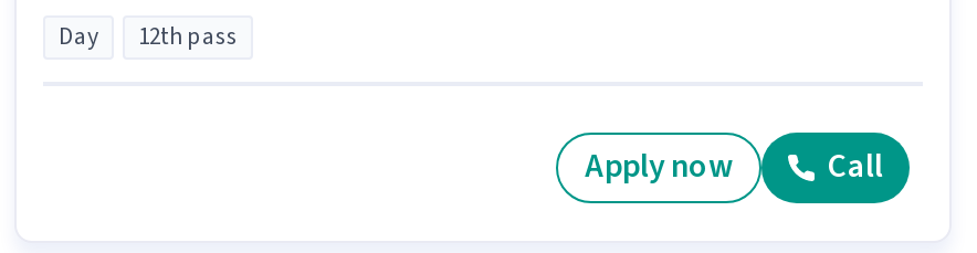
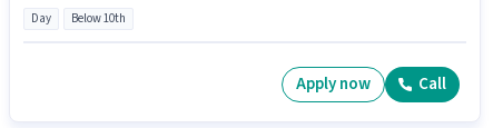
[59,19,238,53] Day 12th pass -> [31,10,126,26] Day Below 10th

